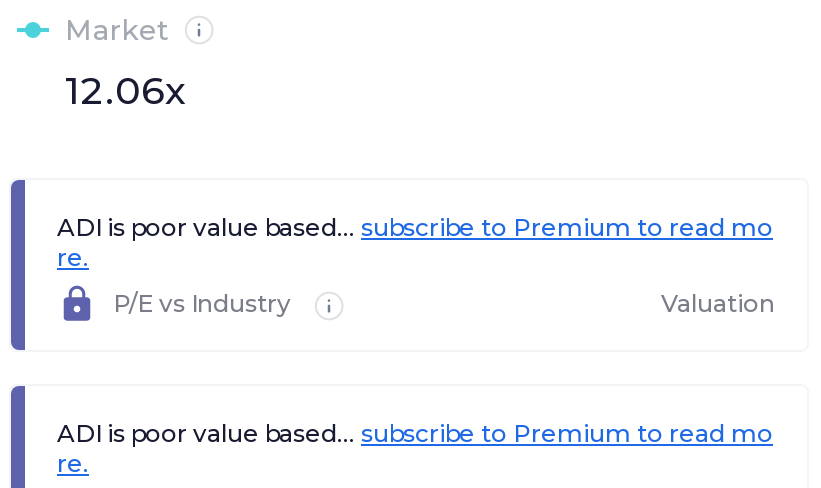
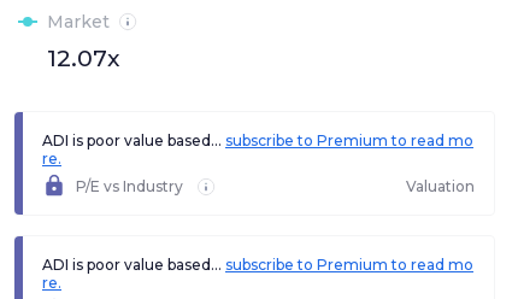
[65,68,185,114] 12.06x -> [47,44,119,72] 12.07x

